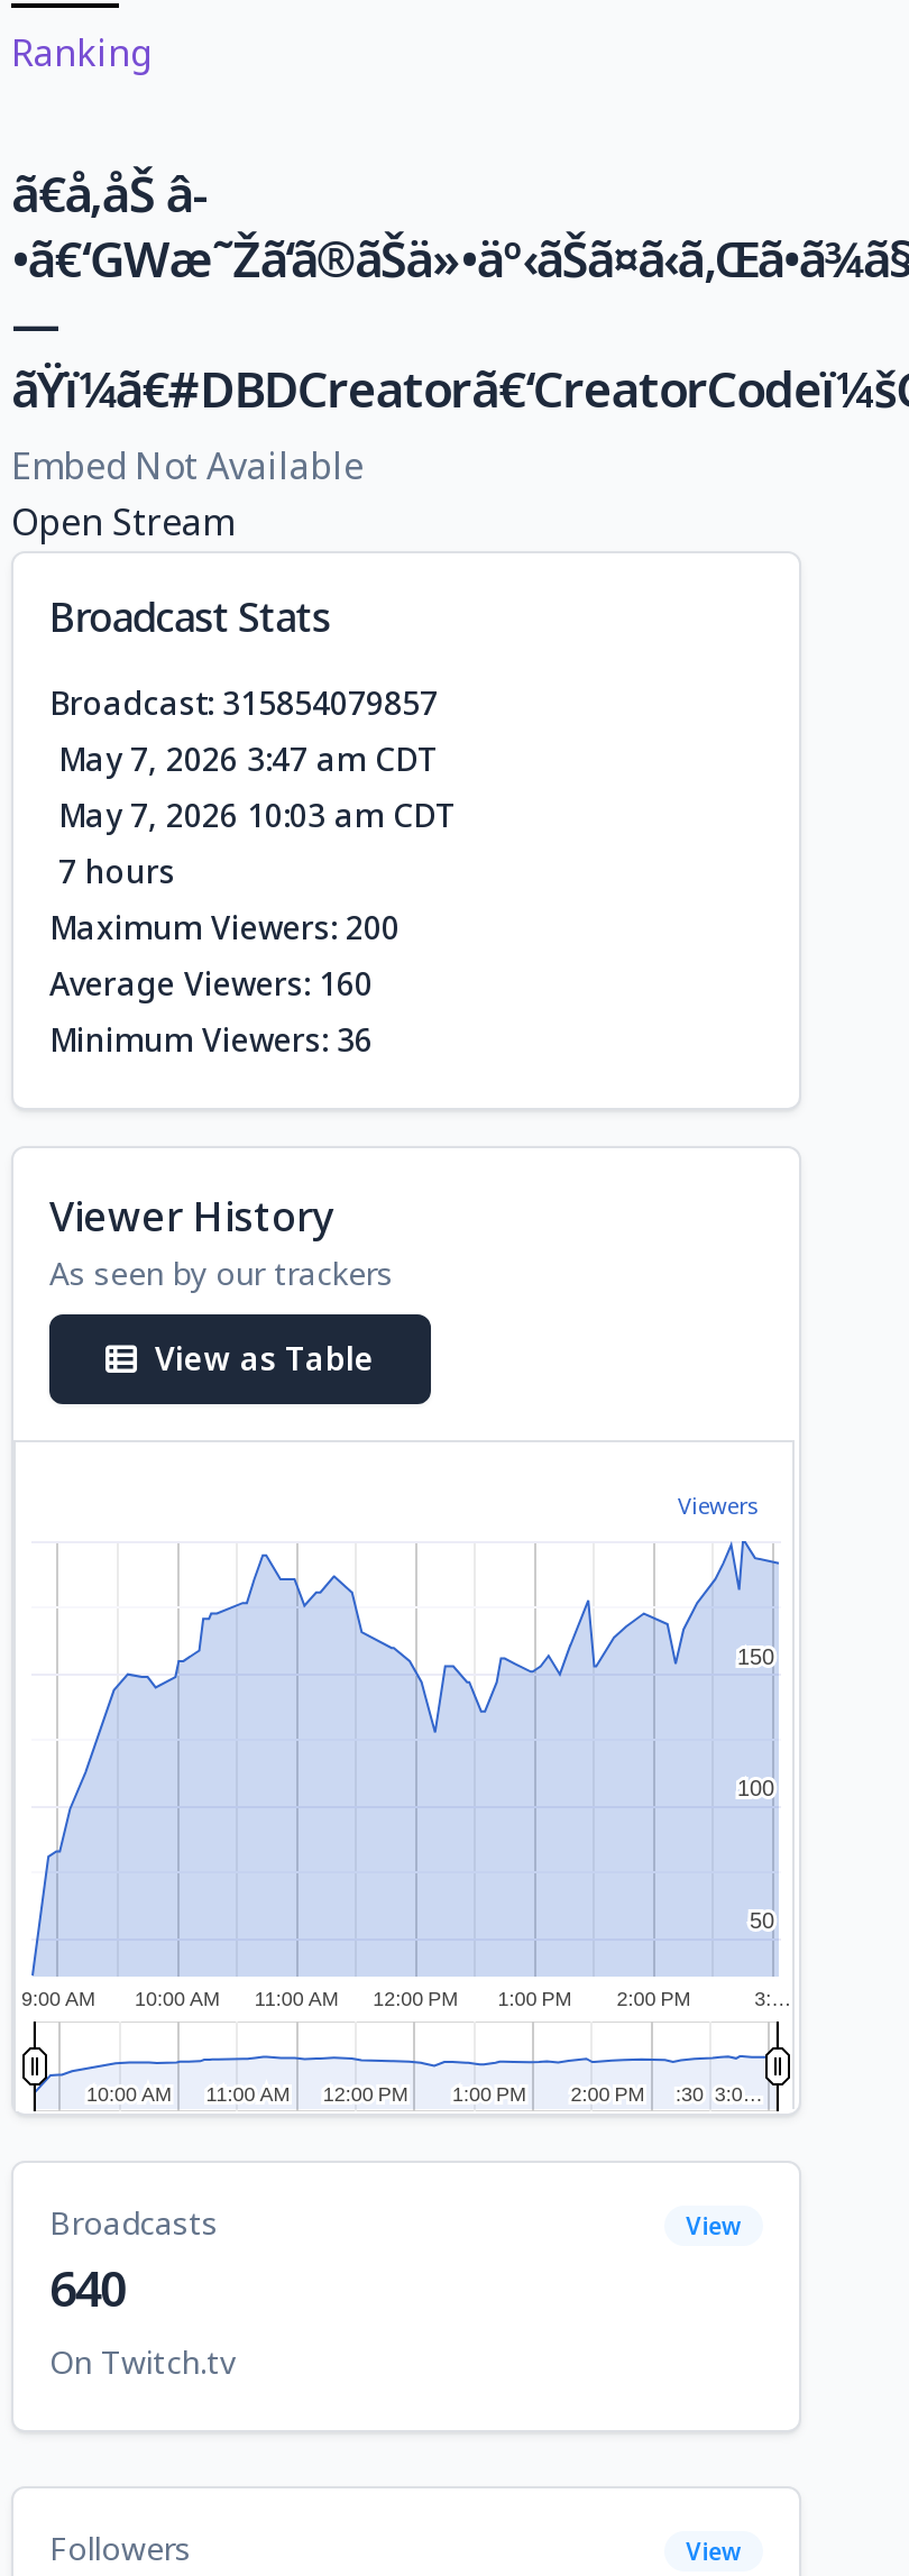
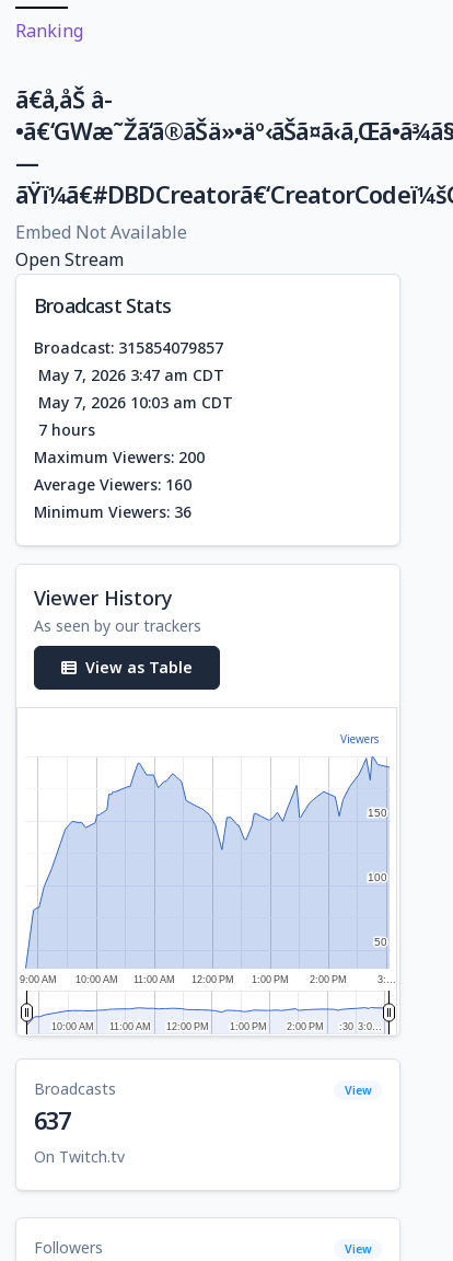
[49,2255,125,2320] 640 -> [34,1104,71,1136] 637

